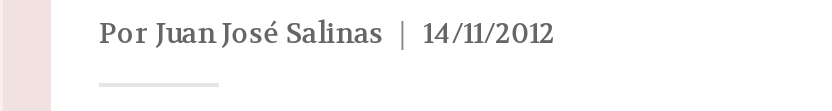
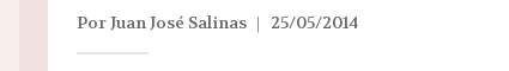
[99,15,555,51] Por Juan José Salinas 14/11/2012 -> [77,12,360,33] Por Juan José Salinas 25/05/2014

